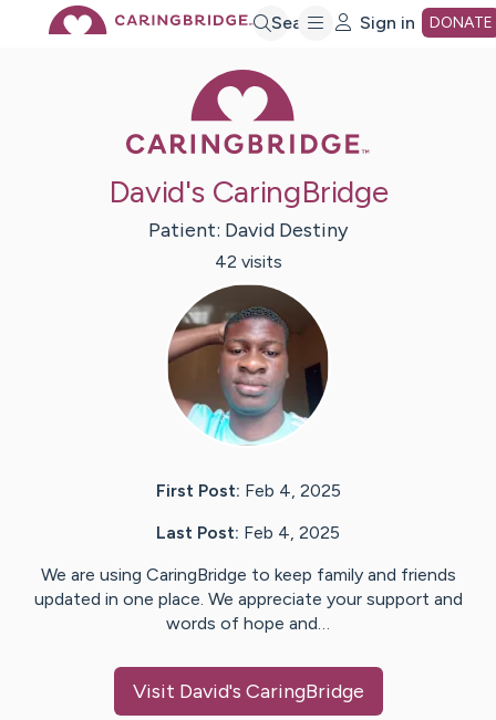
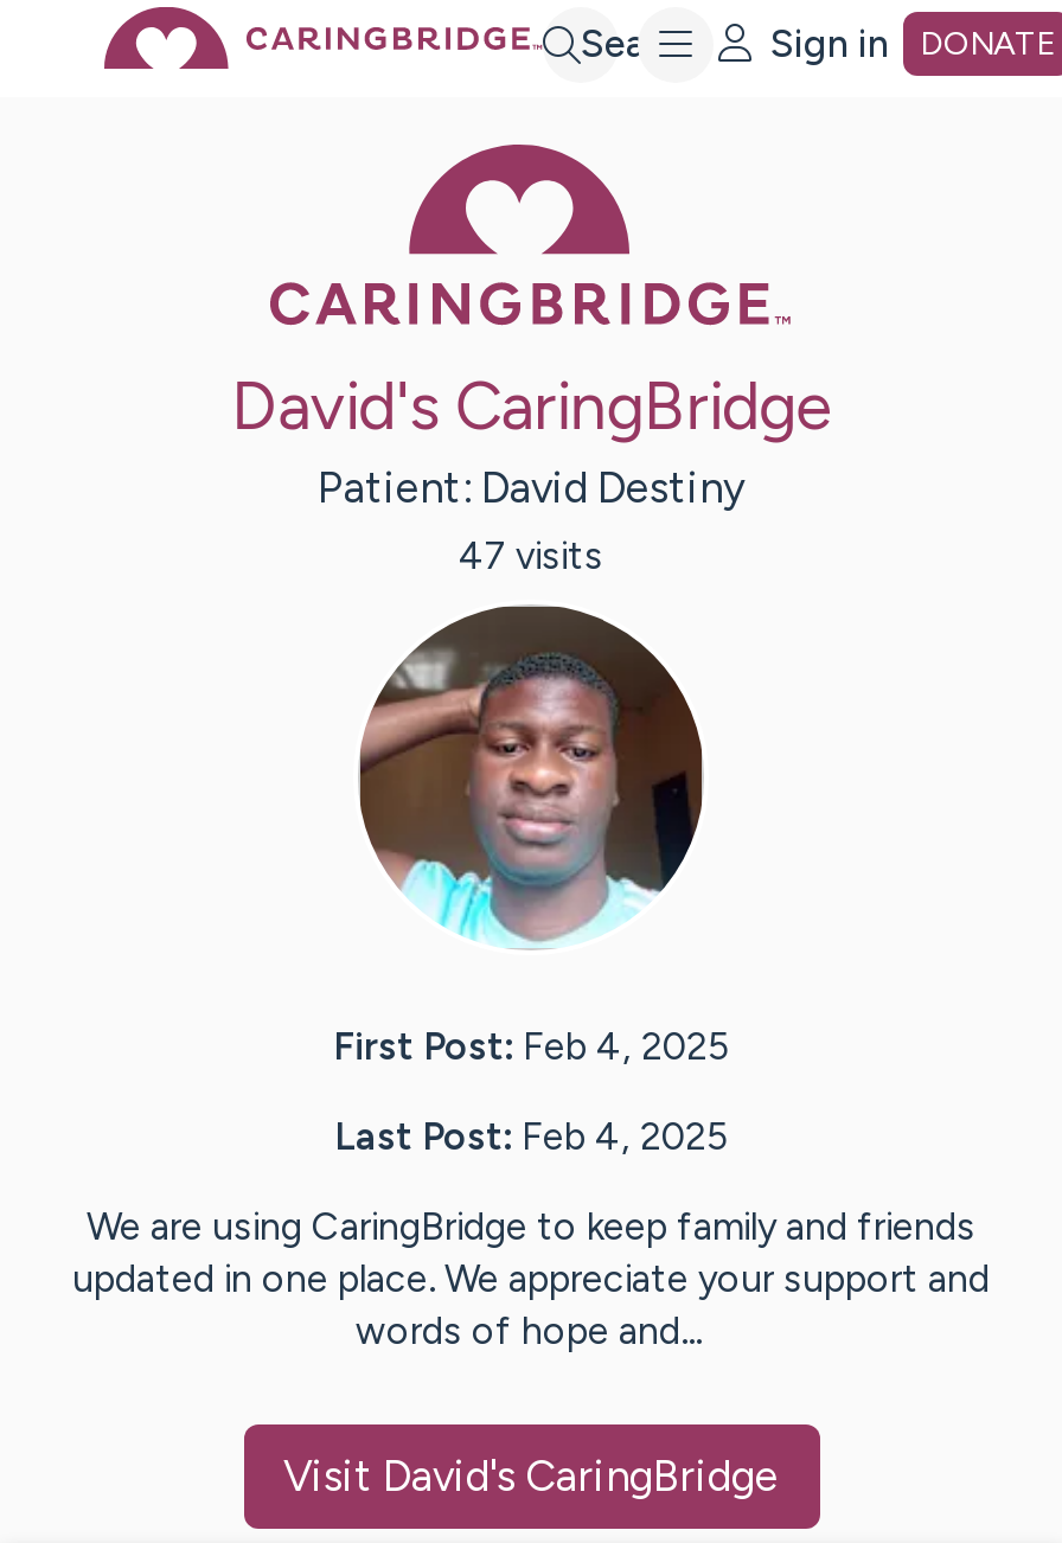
[214,251,282,272] 42 visits -> [459,534,603,579] 47 visits

